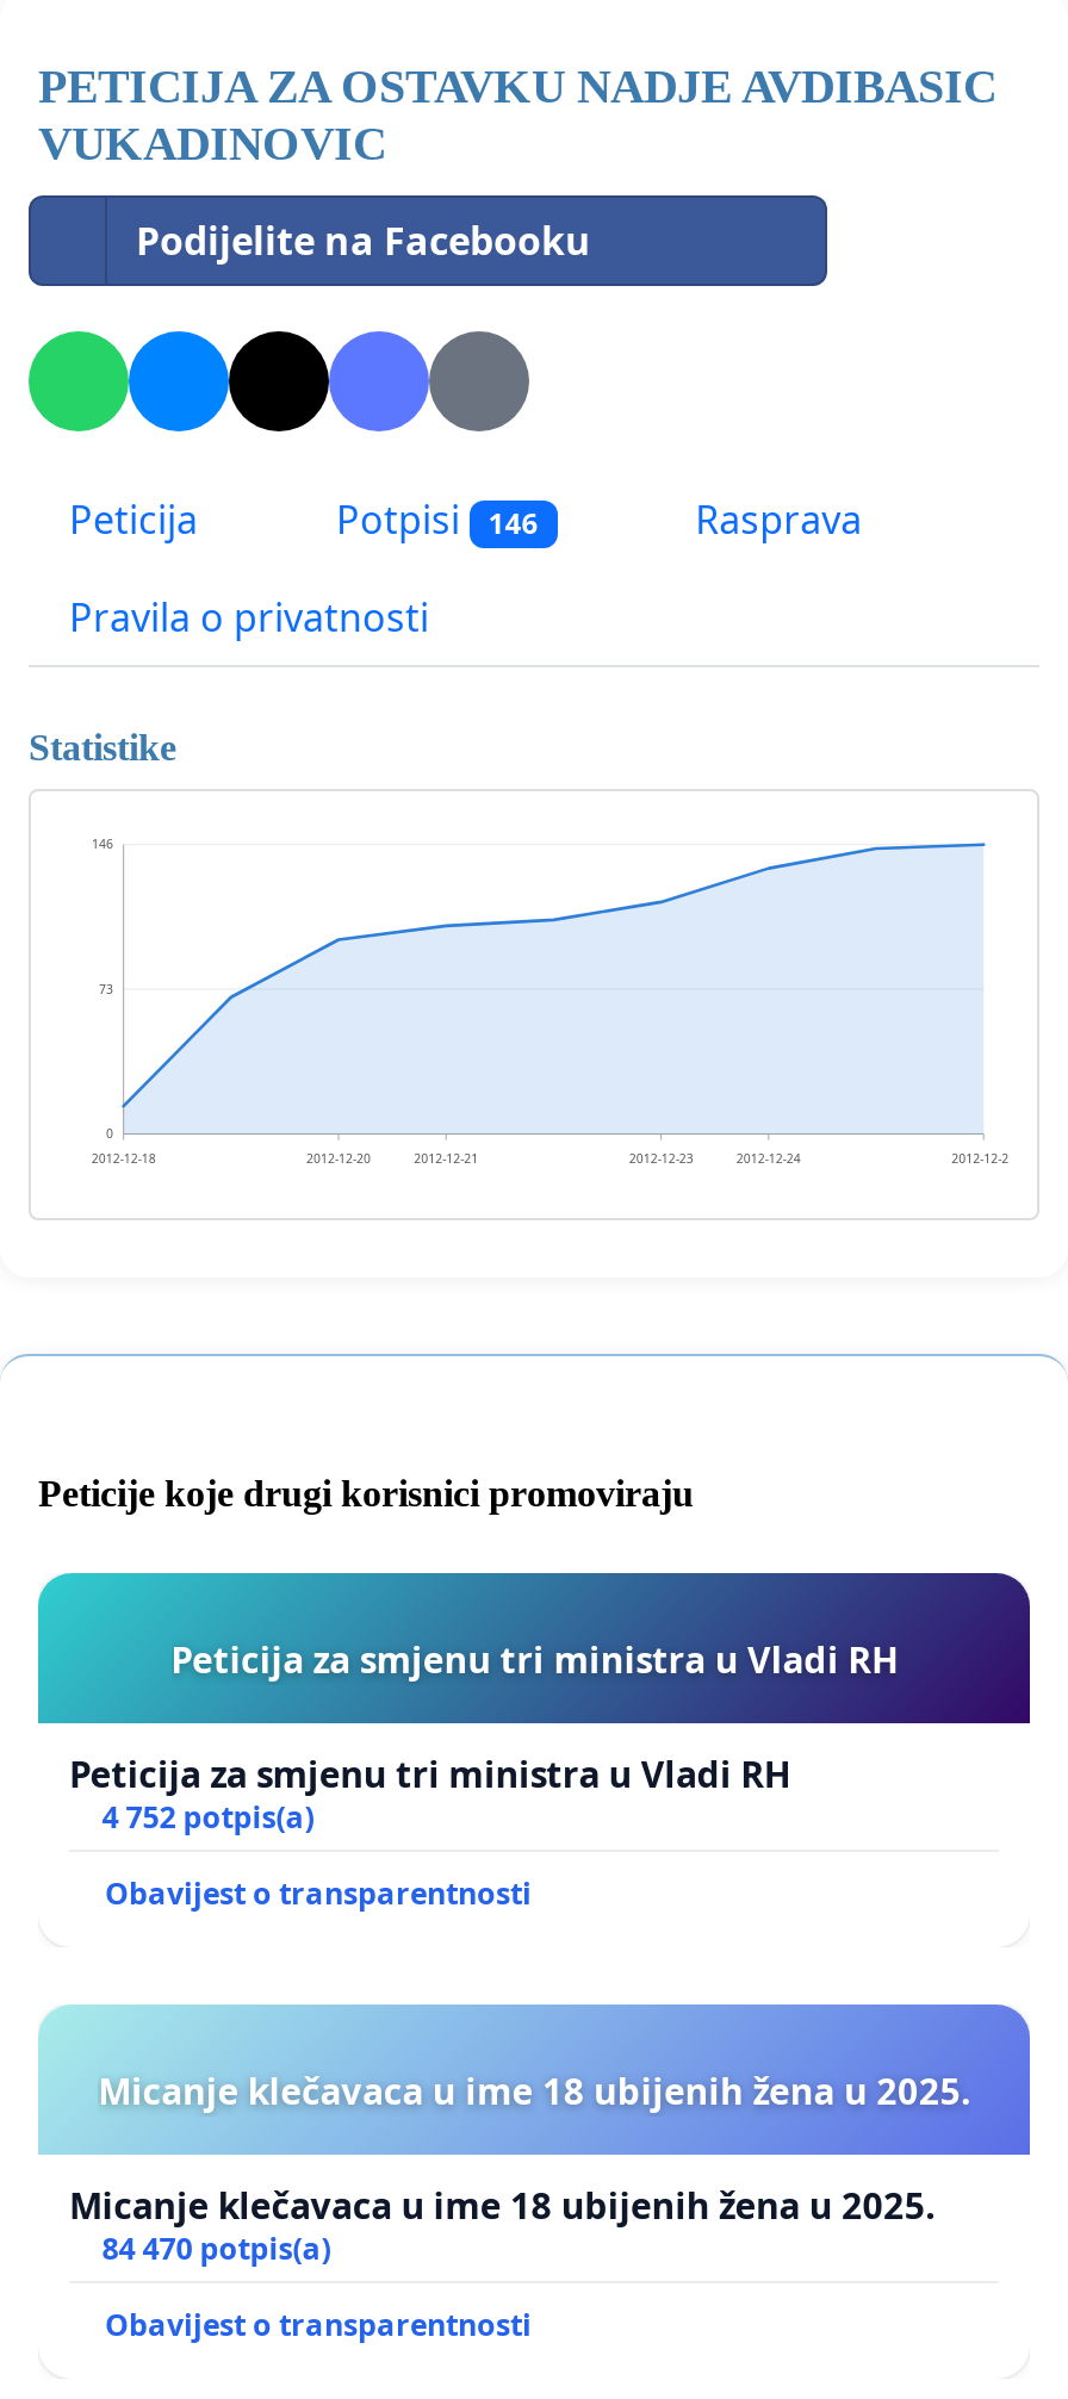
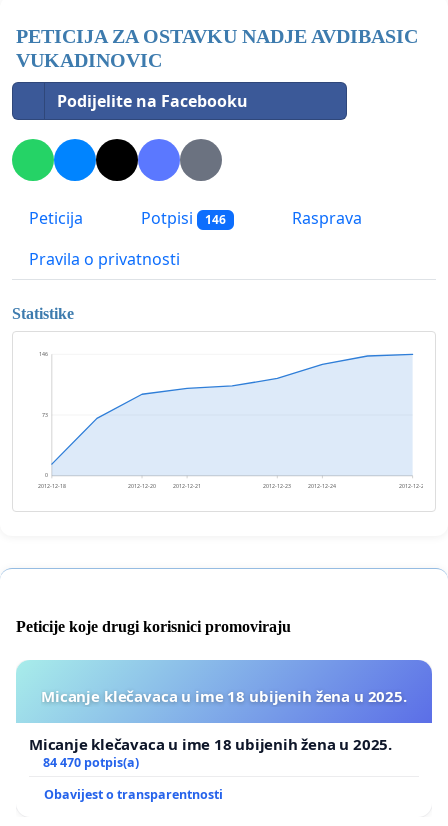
[69,1635,897,1913] Peticija za smjenu tri ministra u Vladi RH | Peticija za smjenu tri ministra u Vladi RH | 4 752 potpis(a) | Obavijest o transparentnosti -> none

